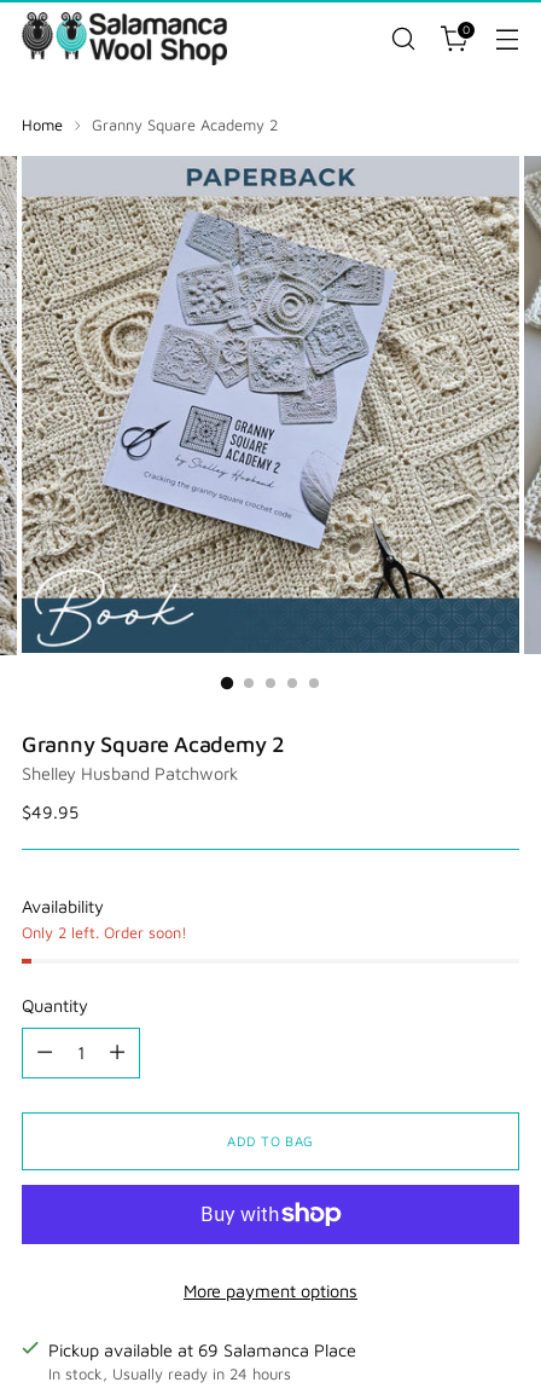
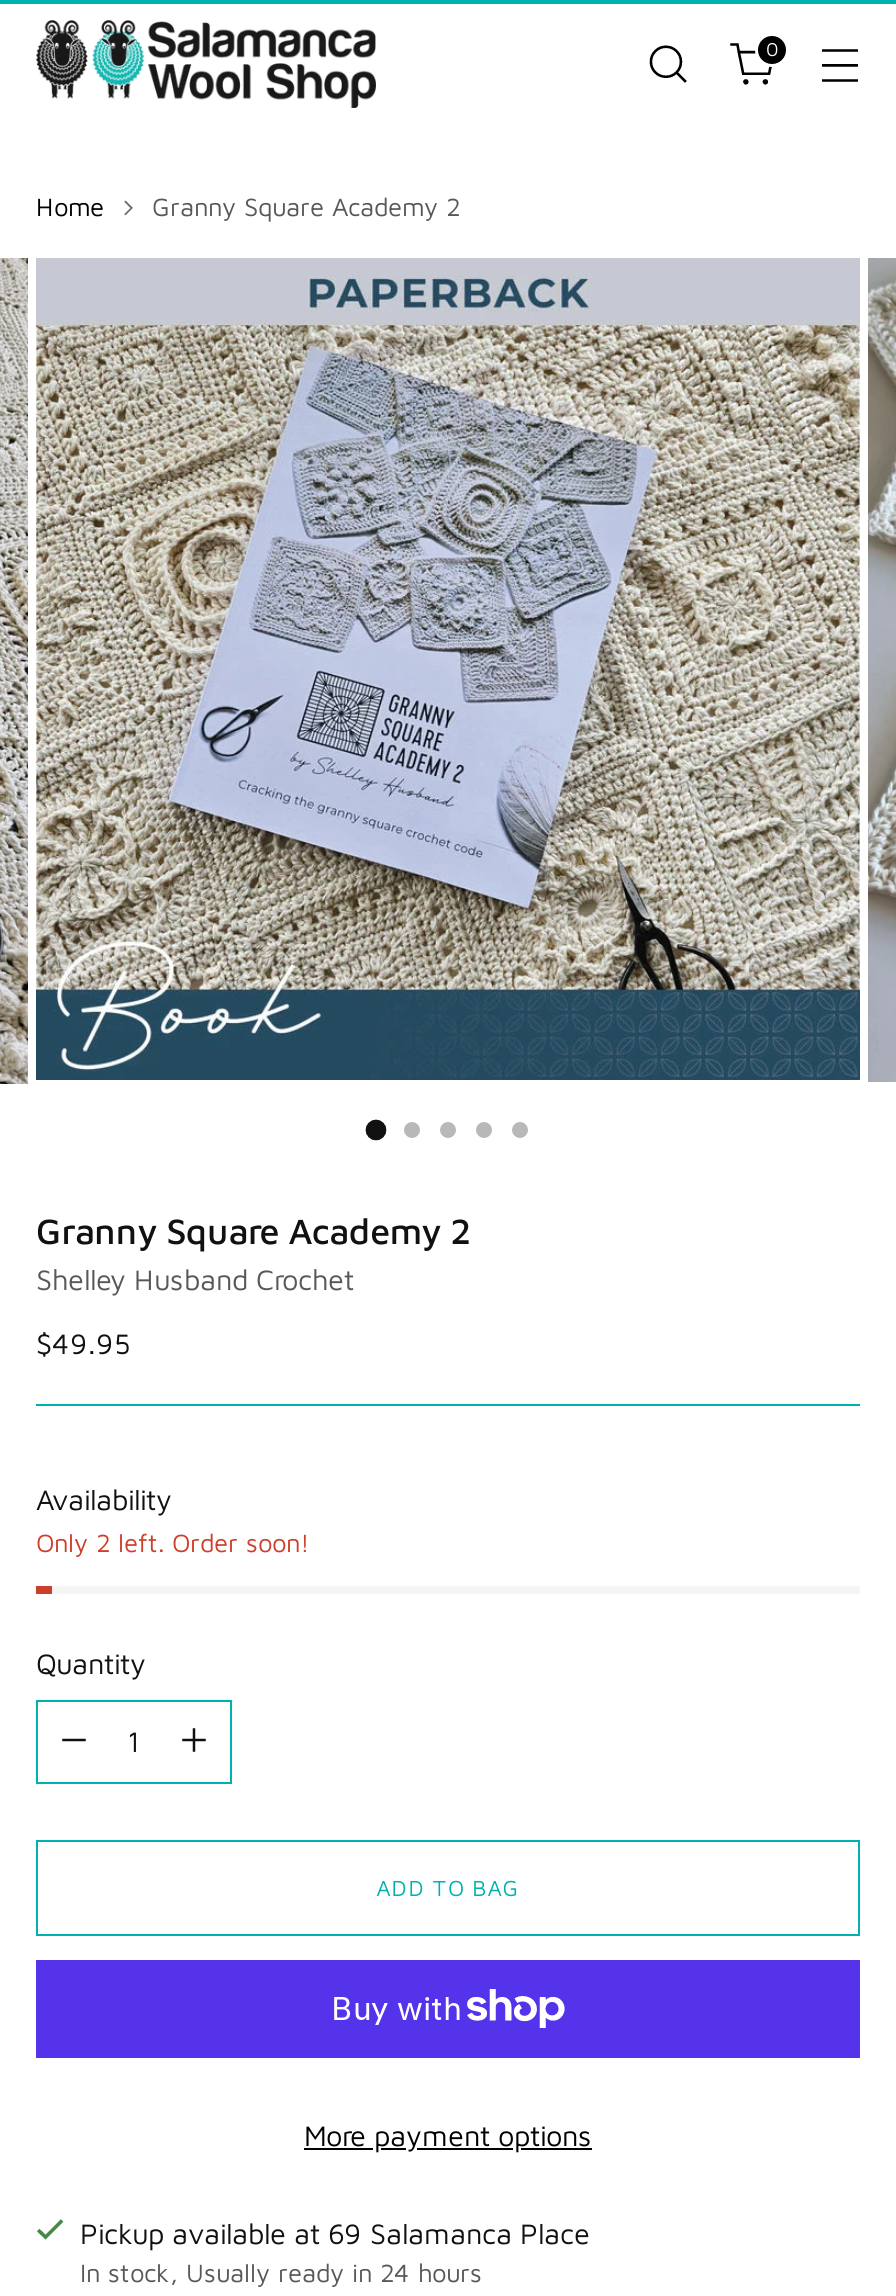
[22,763,238,783] Shelley Husband Patchwork -> [36,1262,354,1296] Shelley Husband Crochet

